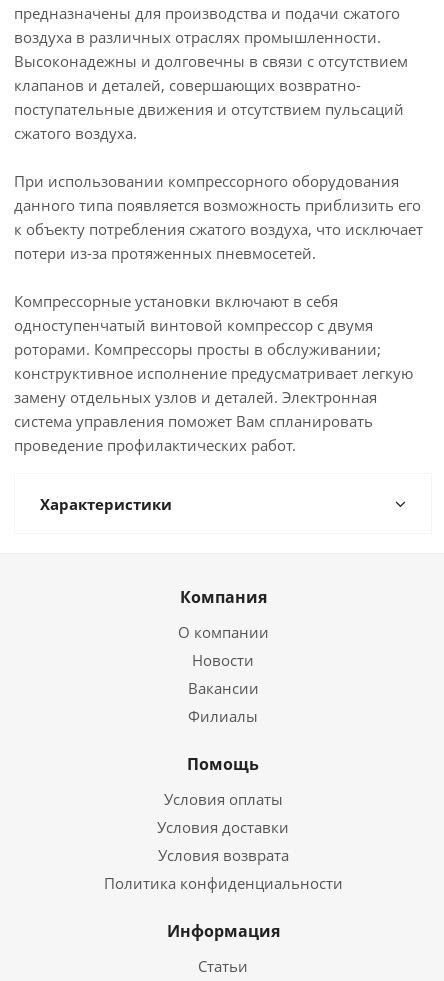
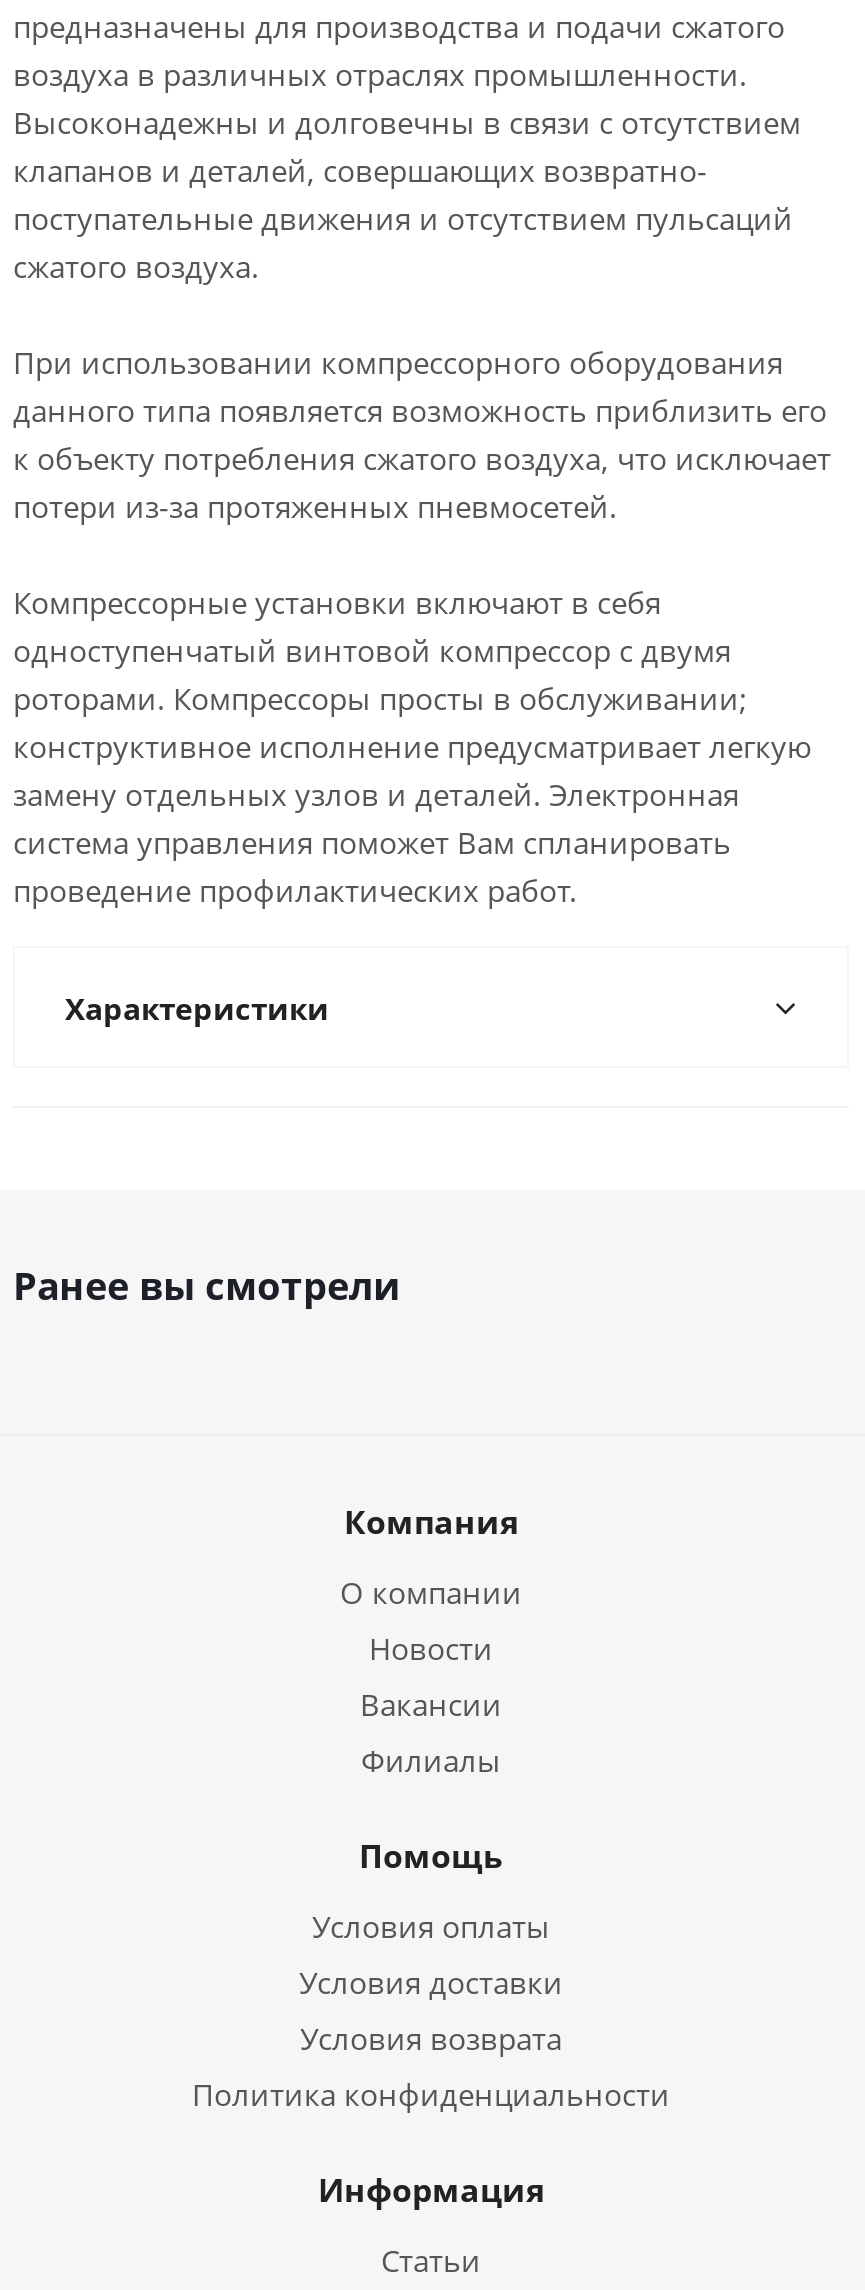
none -> [13,1260,401,1312] Ранее вы смотрели

